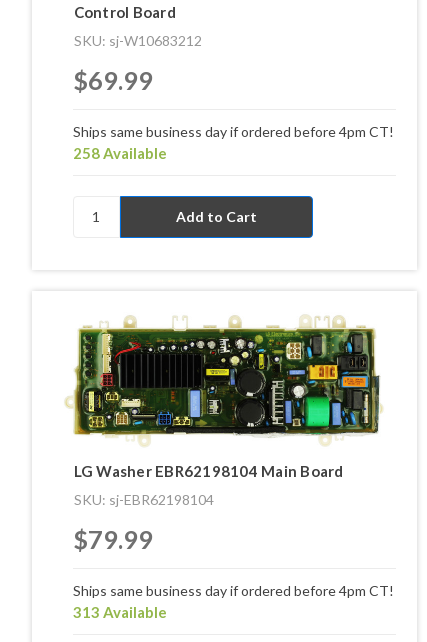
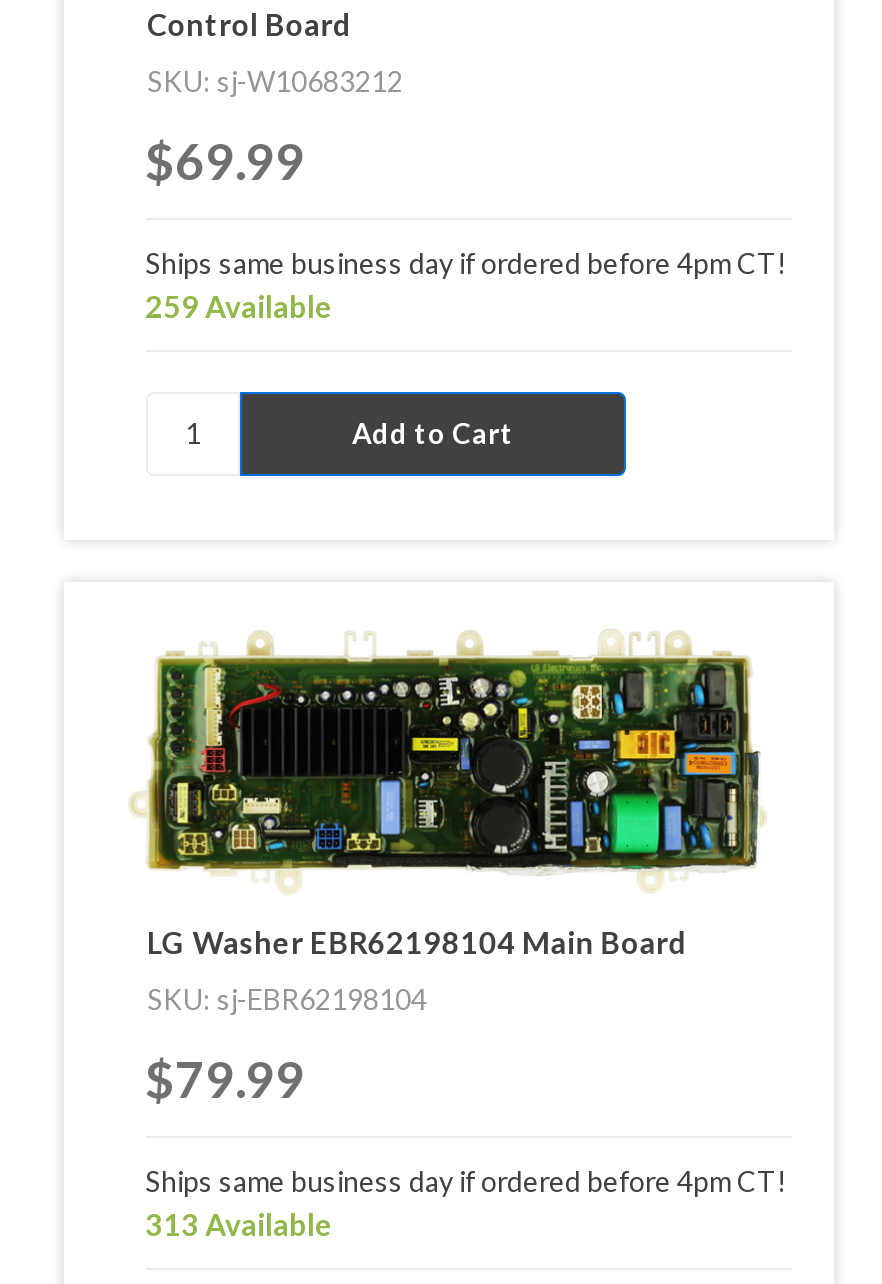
[72,144,166,162] 258 Available -> [145,288,333,324] 259 Available

